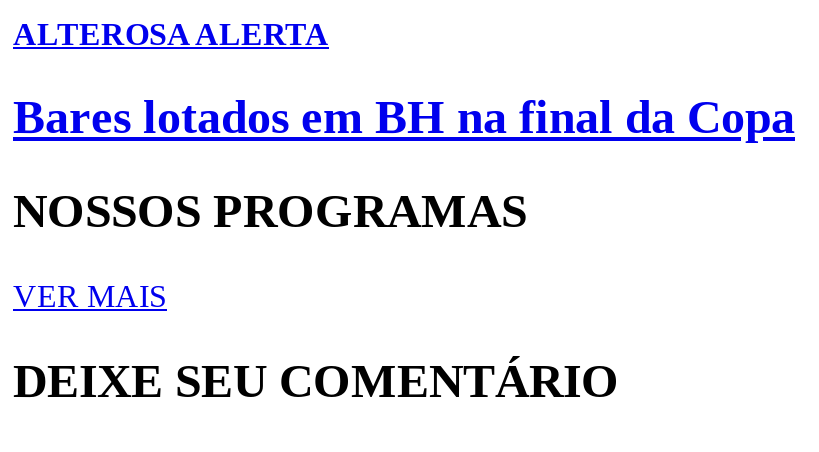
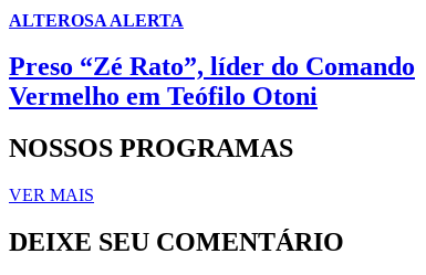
[13,92,795,144] Bares lotados em BH na final da Copa -> [9,52,415,111] Preso “Zé Rato”, líder do Comando | Vermelho em Teófilo Otoni

